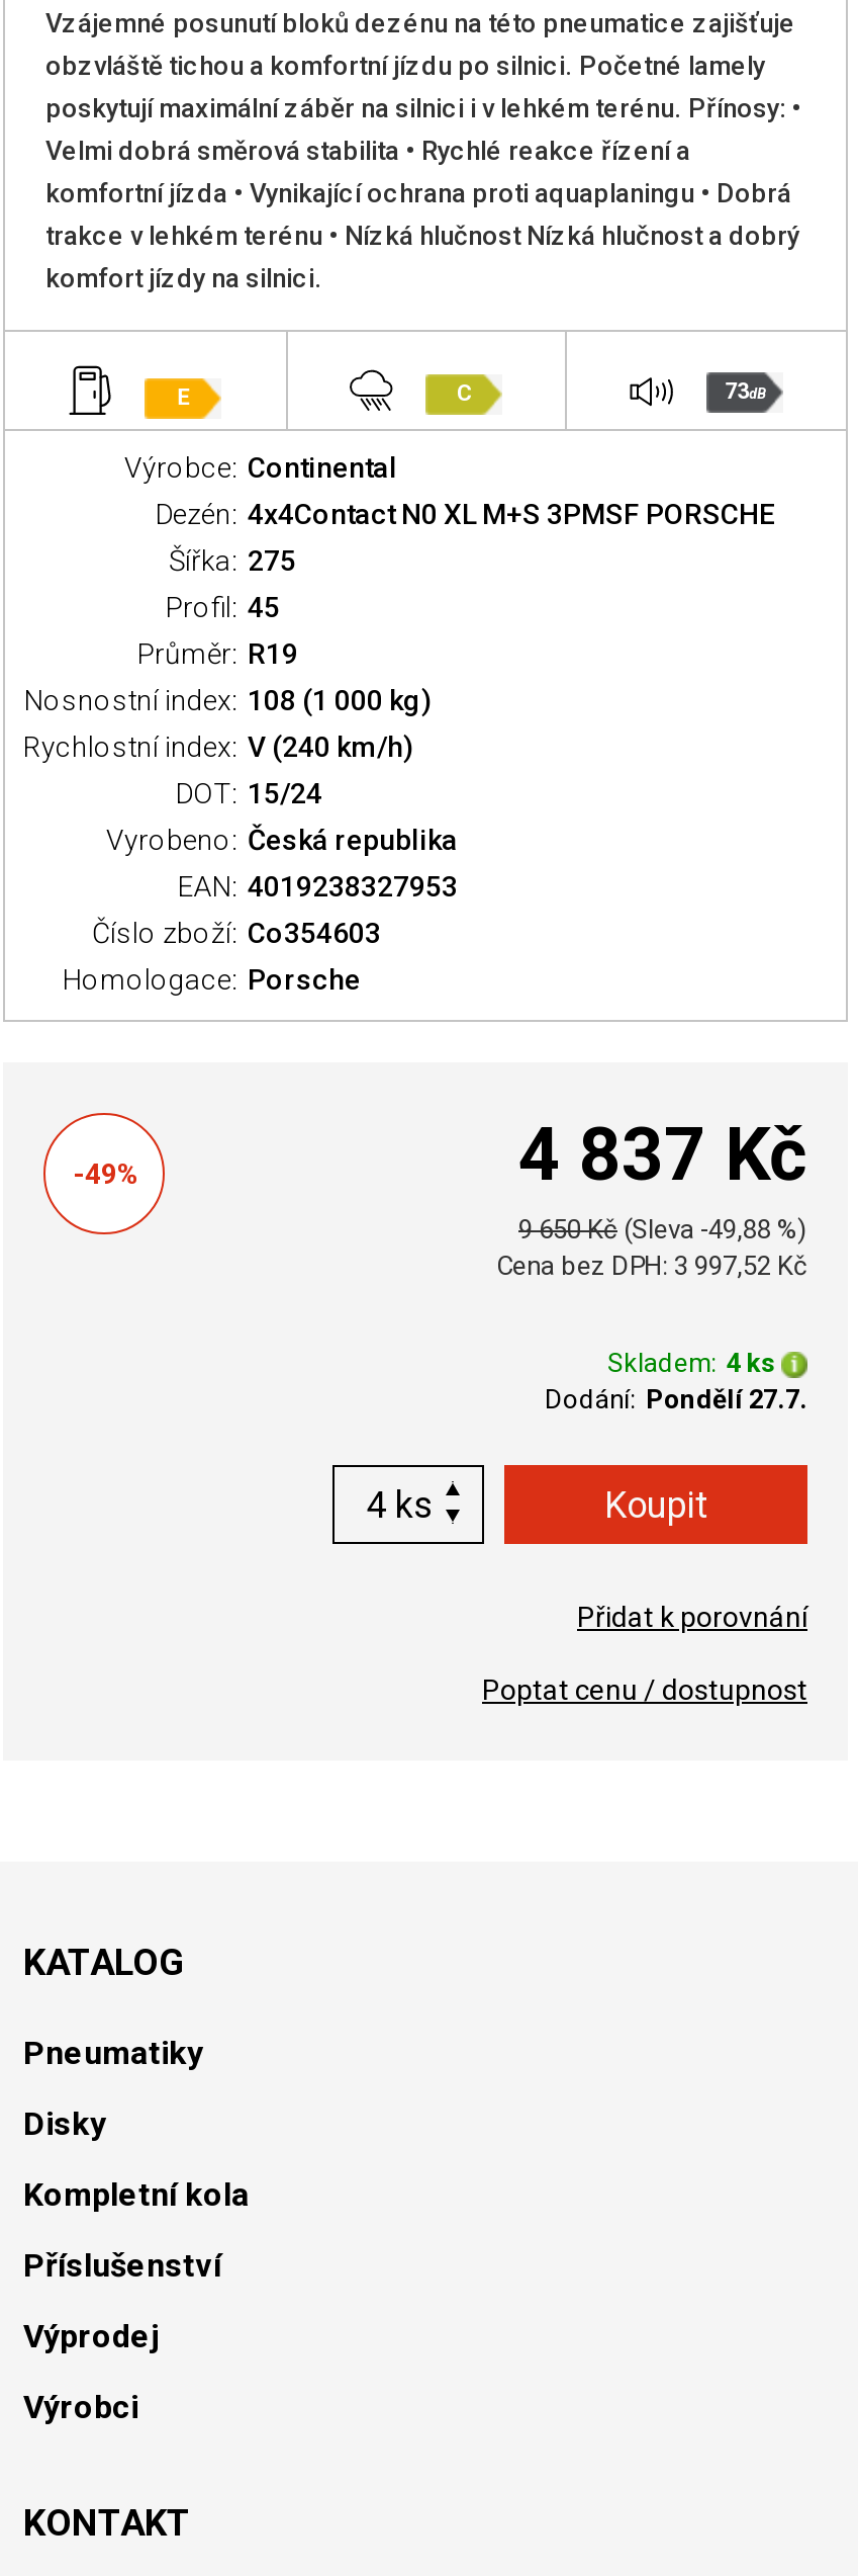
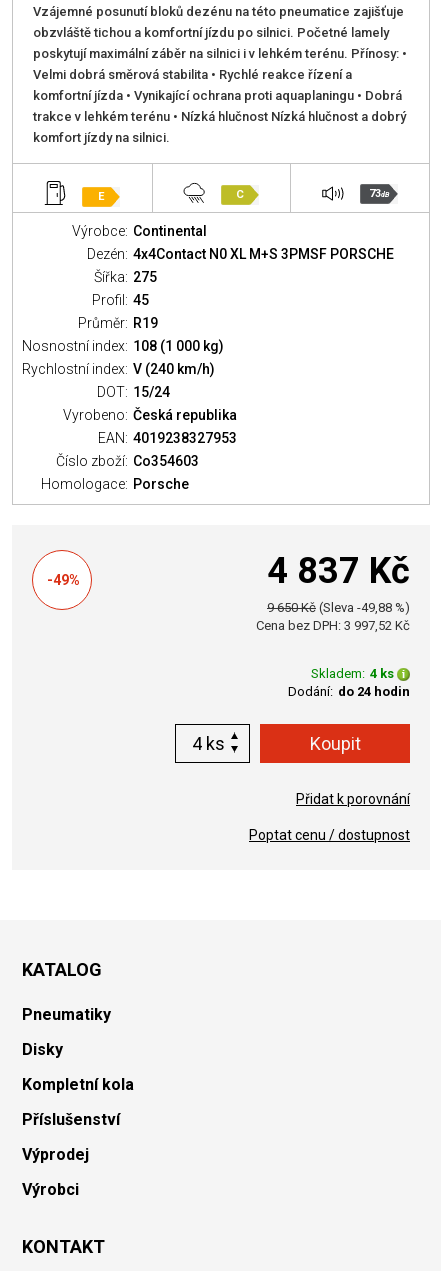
[545,1384,807,1414] Dodání: Pondělí 27.7. -> [288,684,410,699] Dodání: do 24 hodin

